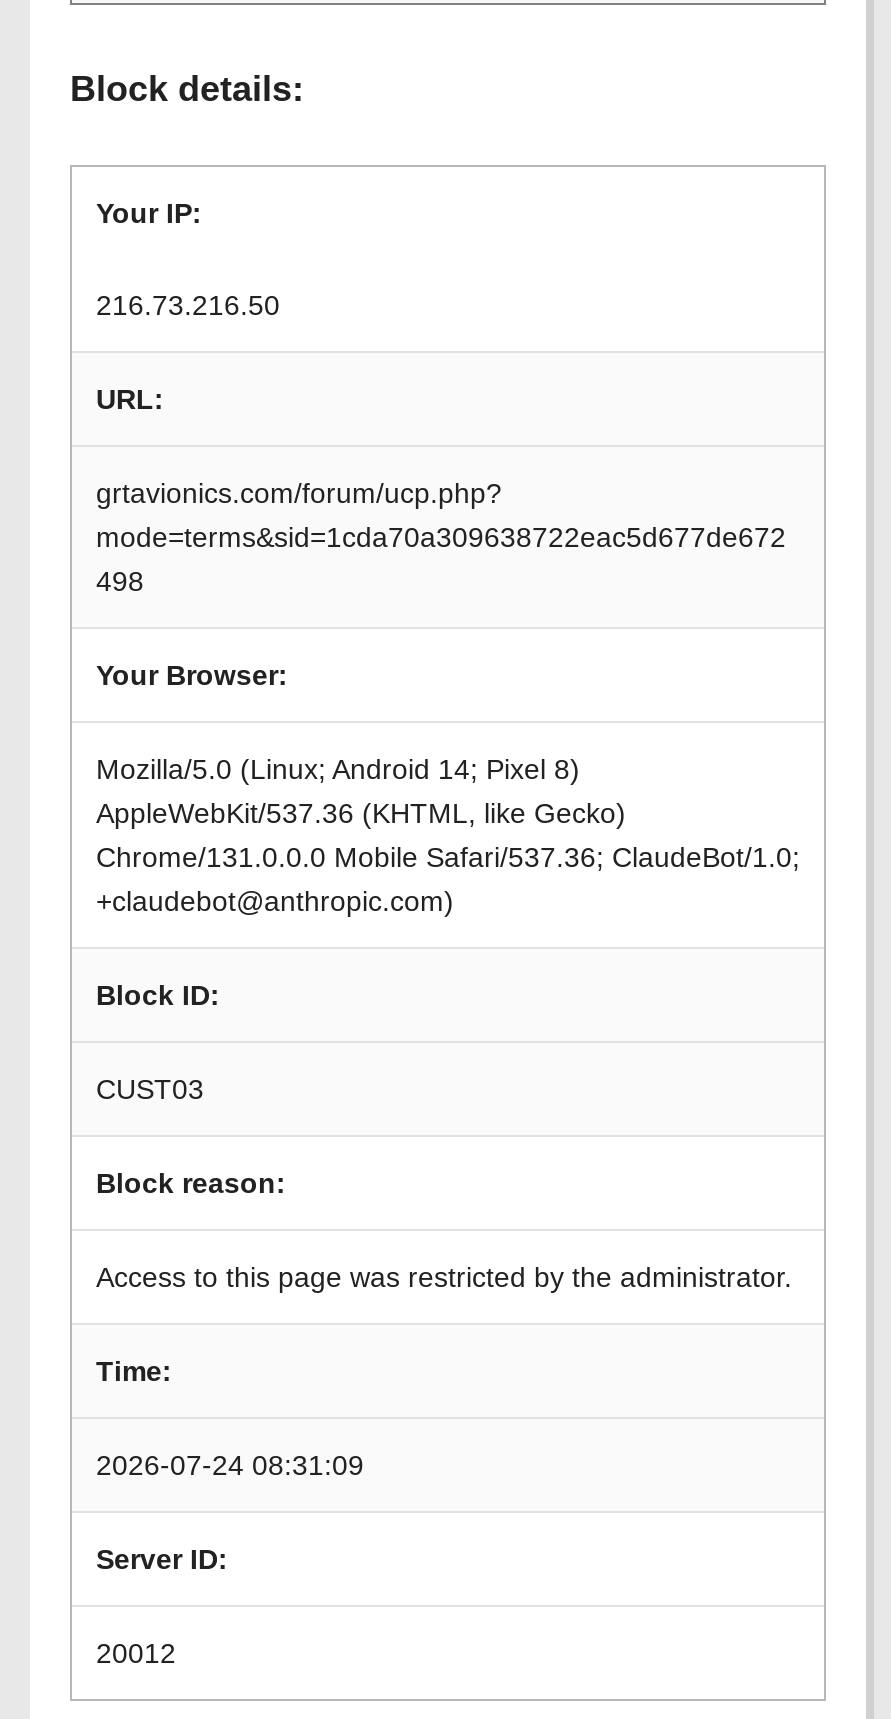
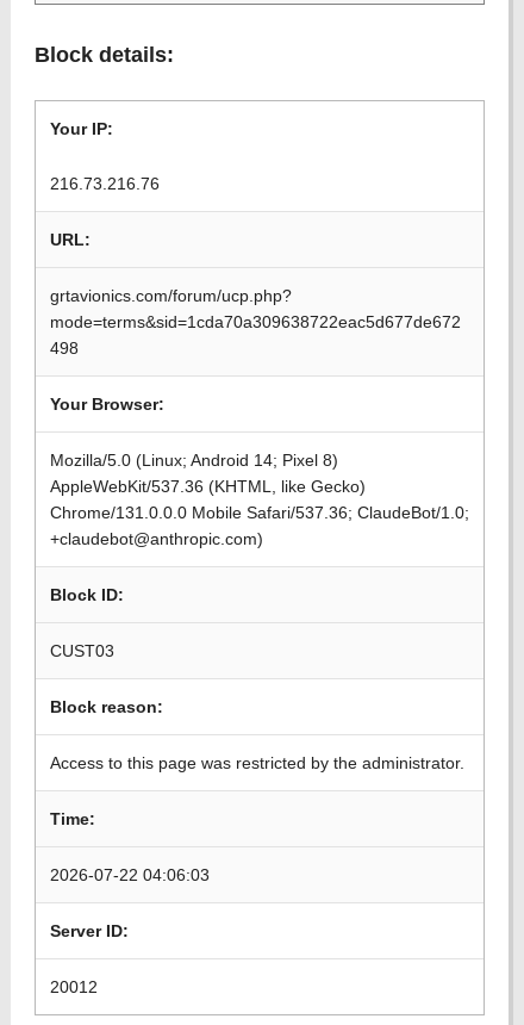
[96,289,280,321] 216.73.216.50 -> [50,174,160,193] 216.73.216.76
[96,1449,364,1481] 2026-07-24 08:31:09 -> [50,865,210,884] 2026-07-22 04:06:03

